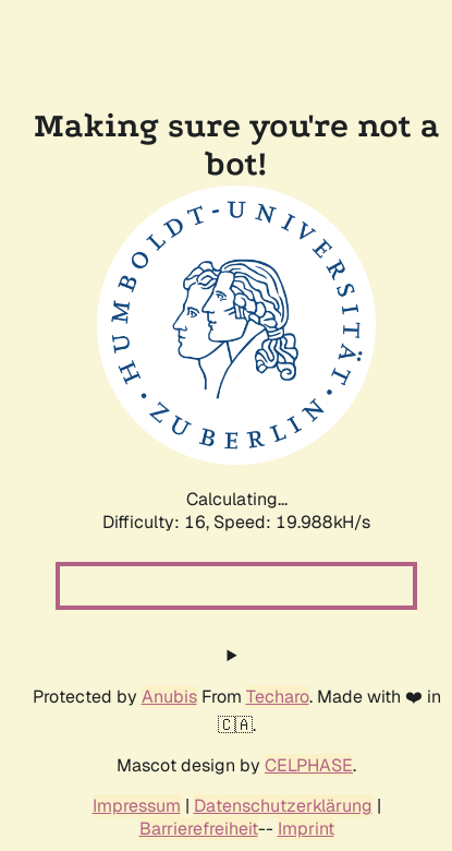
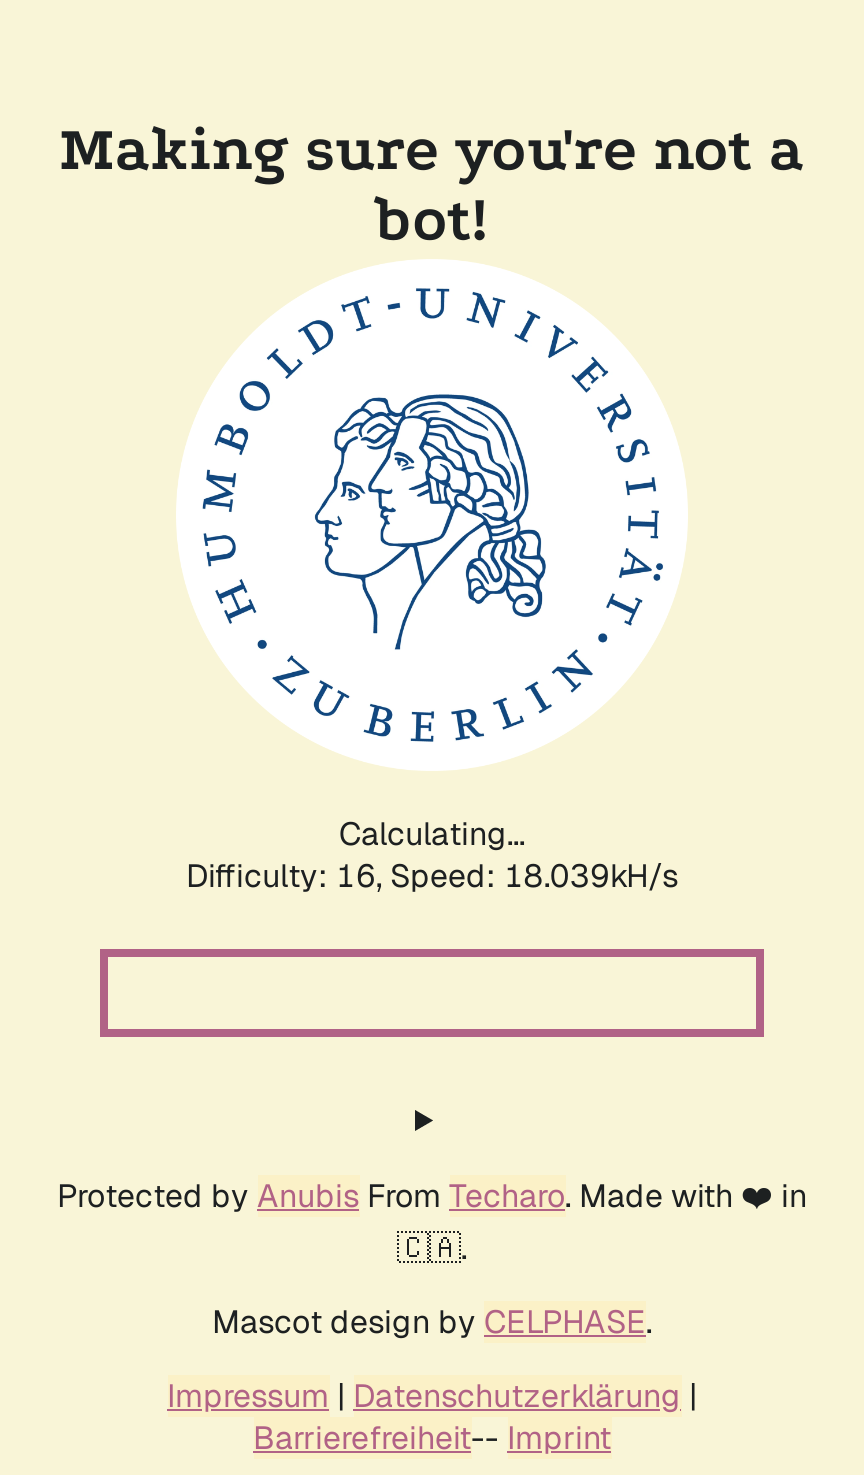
[102,511,370,534] Difficulty: 16, Speed: 19.988kH/s -> [186,855,678,897] Difficulty: 16, Speed: 18.039kH/s

